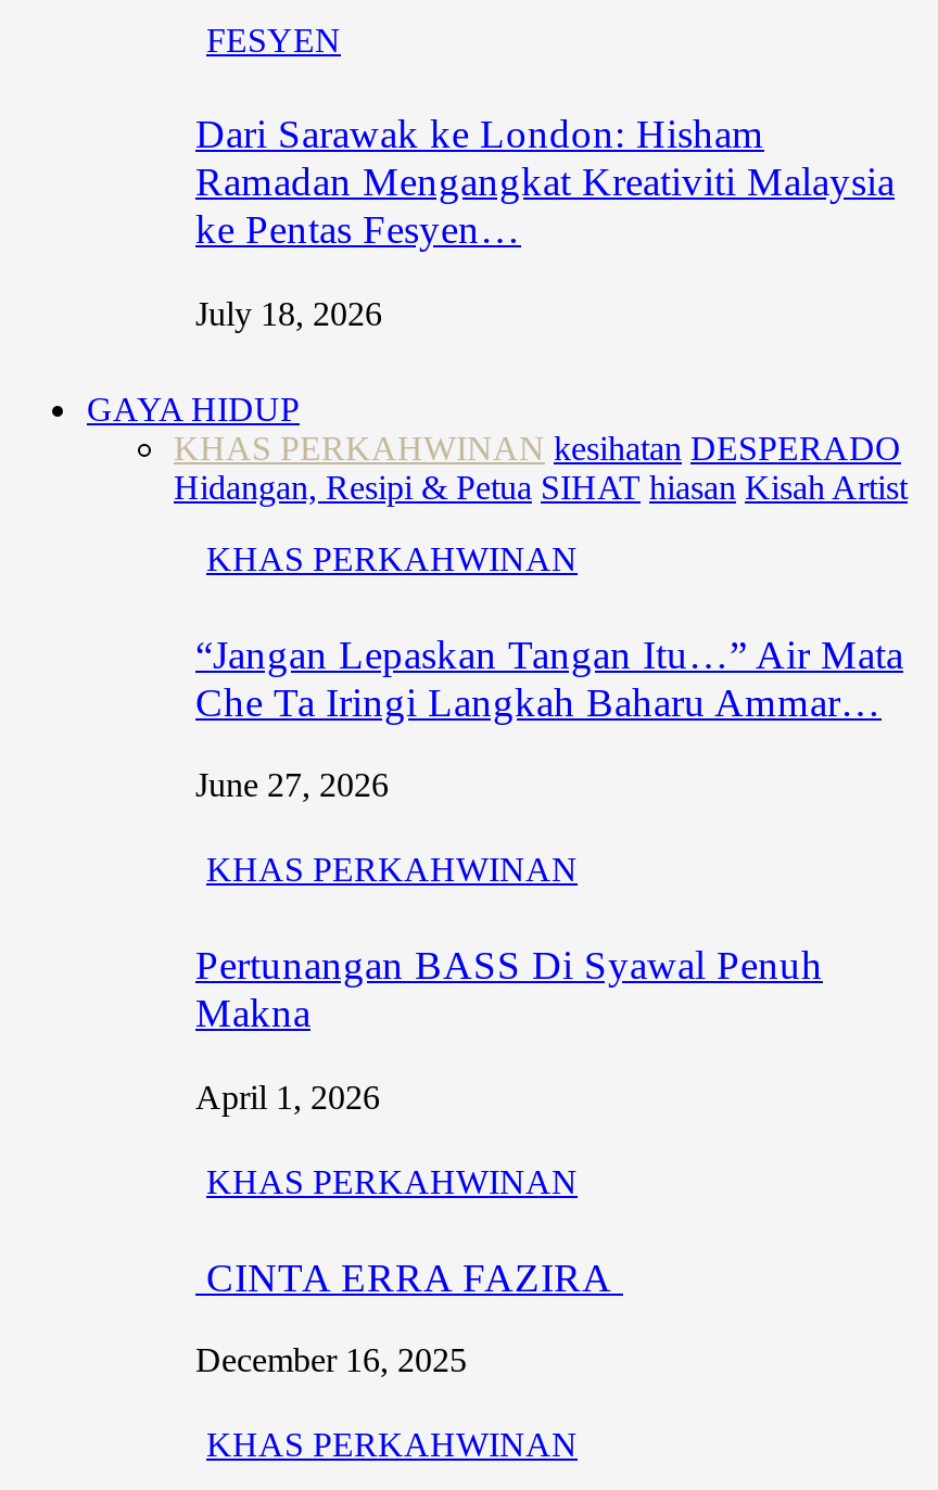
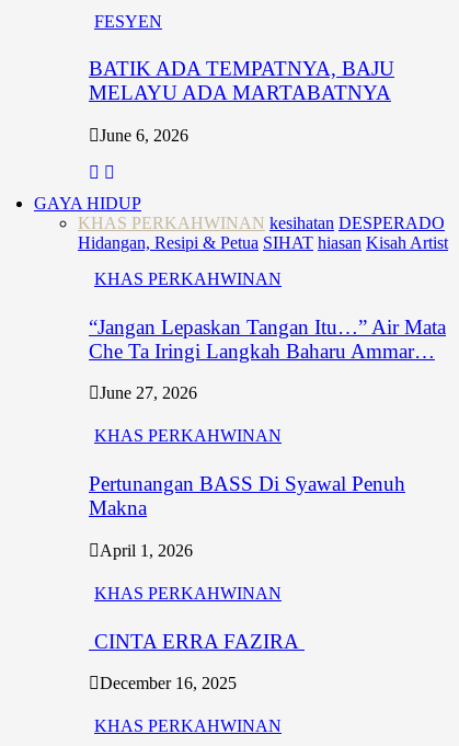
[195,111,895,252] Dari Sarawak ke London: Hisham | Ramadan Mengangkat Kreativiti Malaysia | ke Pentas Fesyen… -> [89,57,394,104] BATIK ADA TEMPATNYA, BAJU | MELAYU ADA MARTABATNYA
[195,295,382,332] July 18, 2026 -> [100,126,188,144] June 6, 2026

